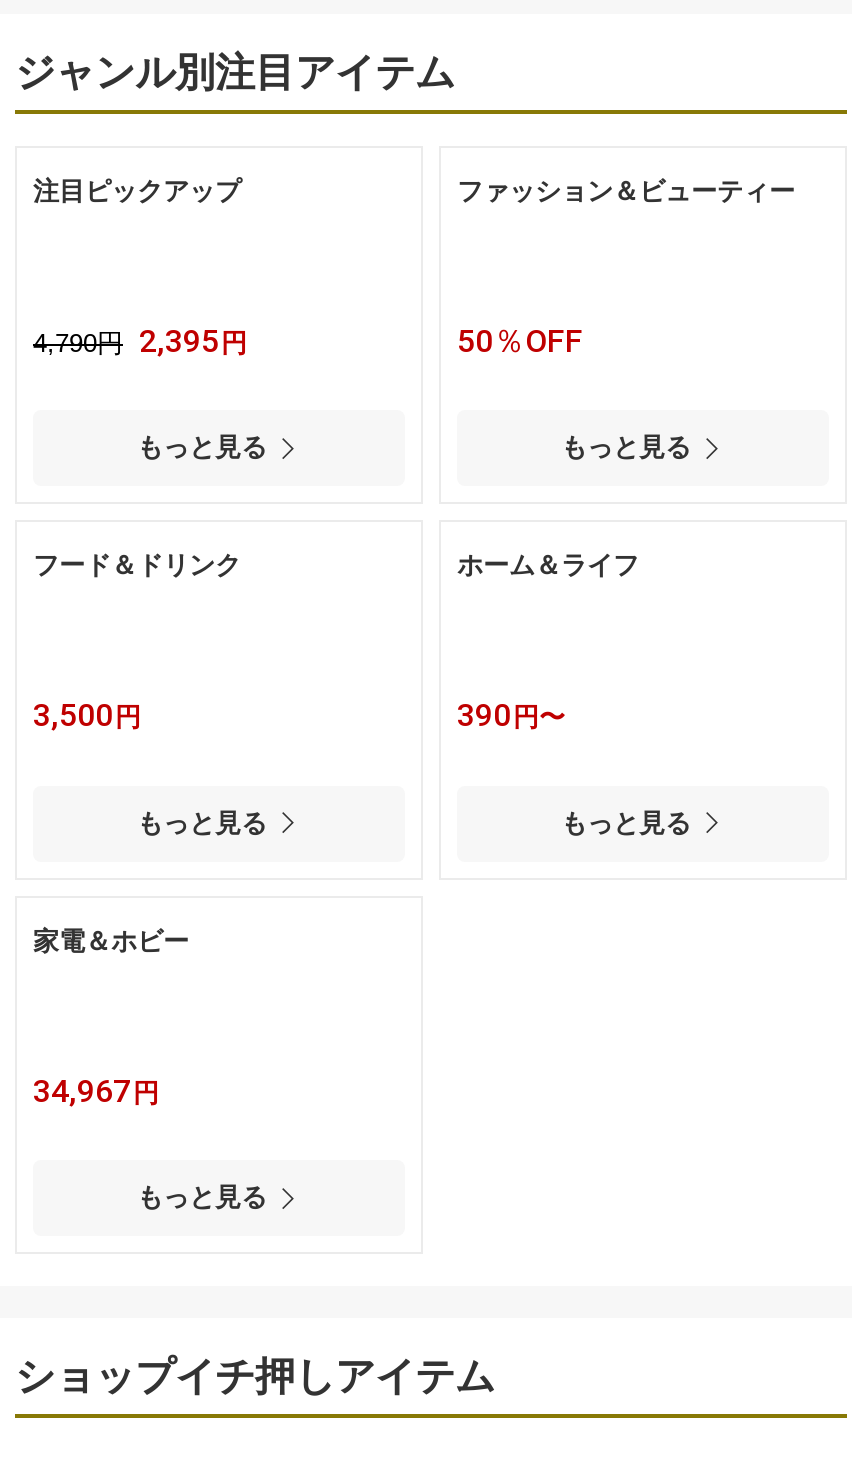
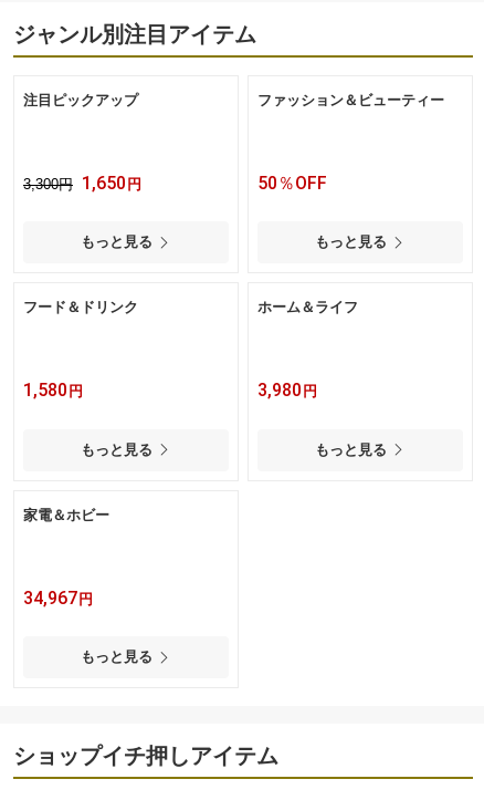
[33,322,247,360] 4,790円 2,395円 -> [23,172,141,193] 3,300円 1,650円
[33,696,141,734] 3,500円 -> [23,380,83,401] 1,580円
[457,696,565,734] 390円〜 -> [257,380,317,401] 3,980円

